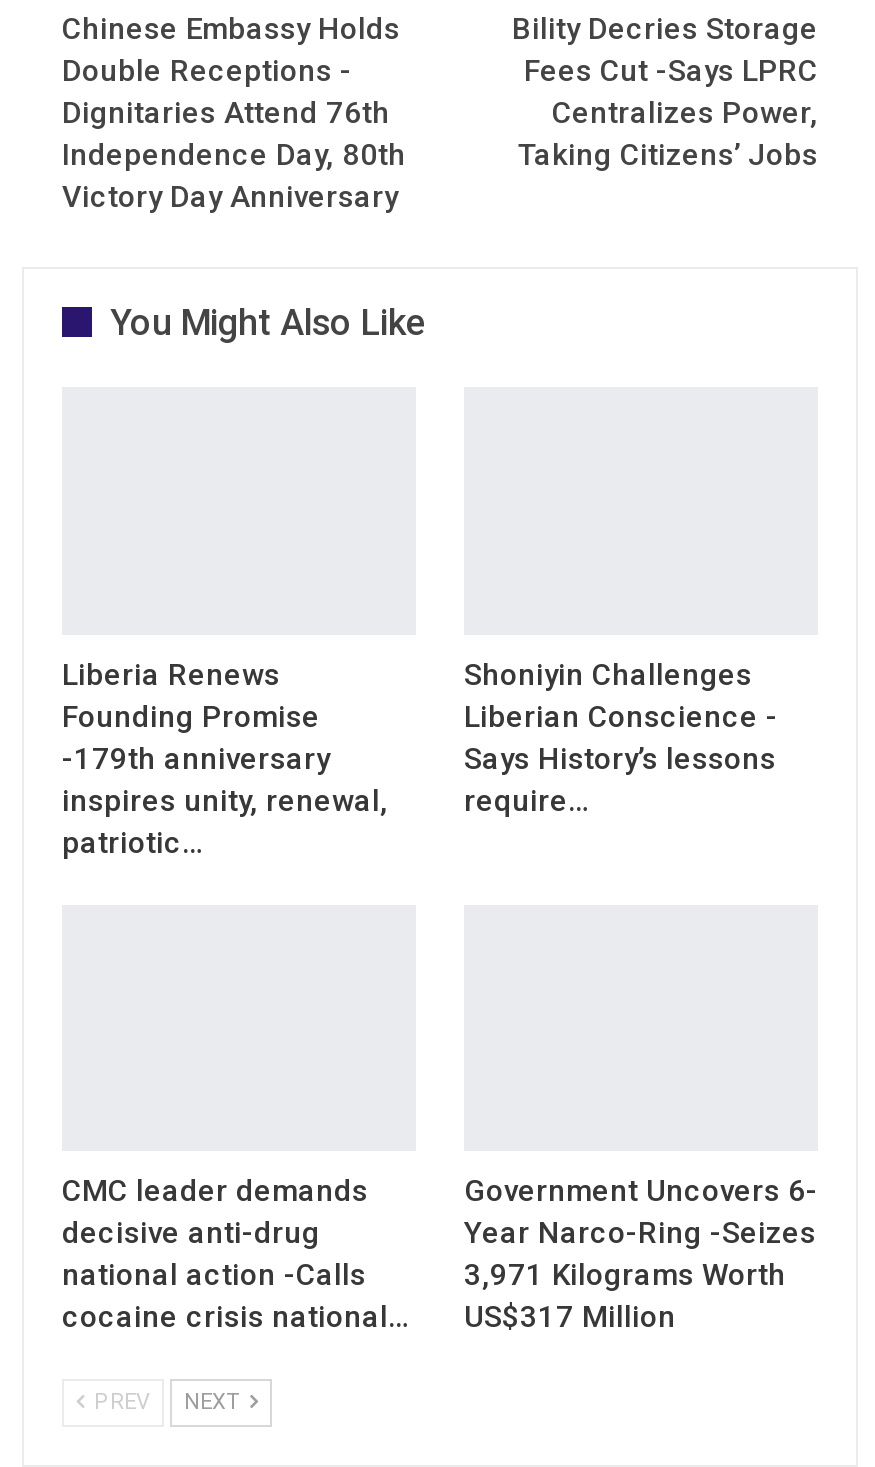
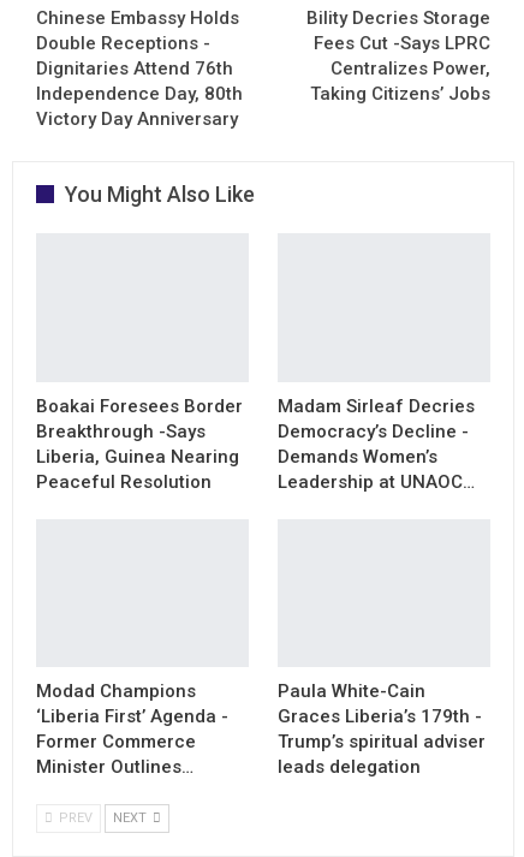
[62,656,388,860] Liberia Renews | Founding Promise | -179th anniversary | inspires unity, renewal, | patriotic… -> [36,395,243,492] Boakai Foresees Border | Breakthrough -Says | Liberia, Guinea Nearing | Peaceful Resolution
[464,656,778,818] Shoniyin Challenges | Liberian Conscience - | Says History’s lessons | require… -> [278,395,475,492] Madam Sirleaf Decries | Democracy’s Decline - | Demands Women’s | Leadership at UNAOC…
[62,1174,408,1336] CMC leader demands | decisive anti-drug | national action -Calls | cocaine crisis national… -> [36,681,228,778] Modad Champions | ‘Liberia First’ Agenda - | Former Commerce | Minister Outlines…
[464,1174,818,1336] Government Uncovers 6- | Year Narco-Ring -Seizes | 3,971 Kilograms Worth | US$317 Million -> [278,681,486,778] Paula White-Cain | Graces Liberia’s 179th - | Trump’s spiritual adviser | leads delegation

